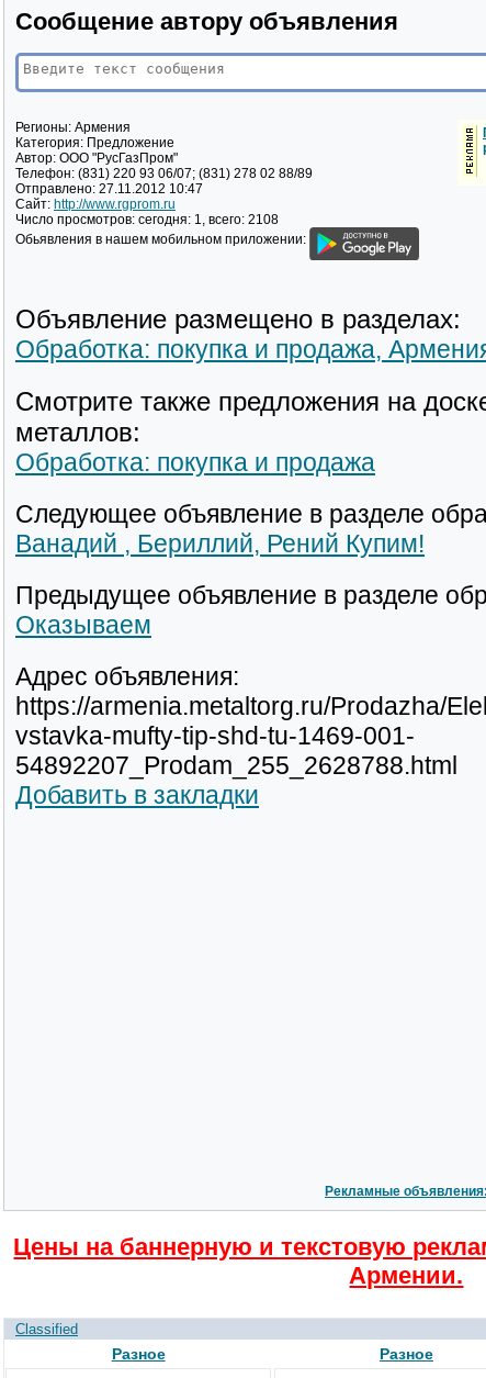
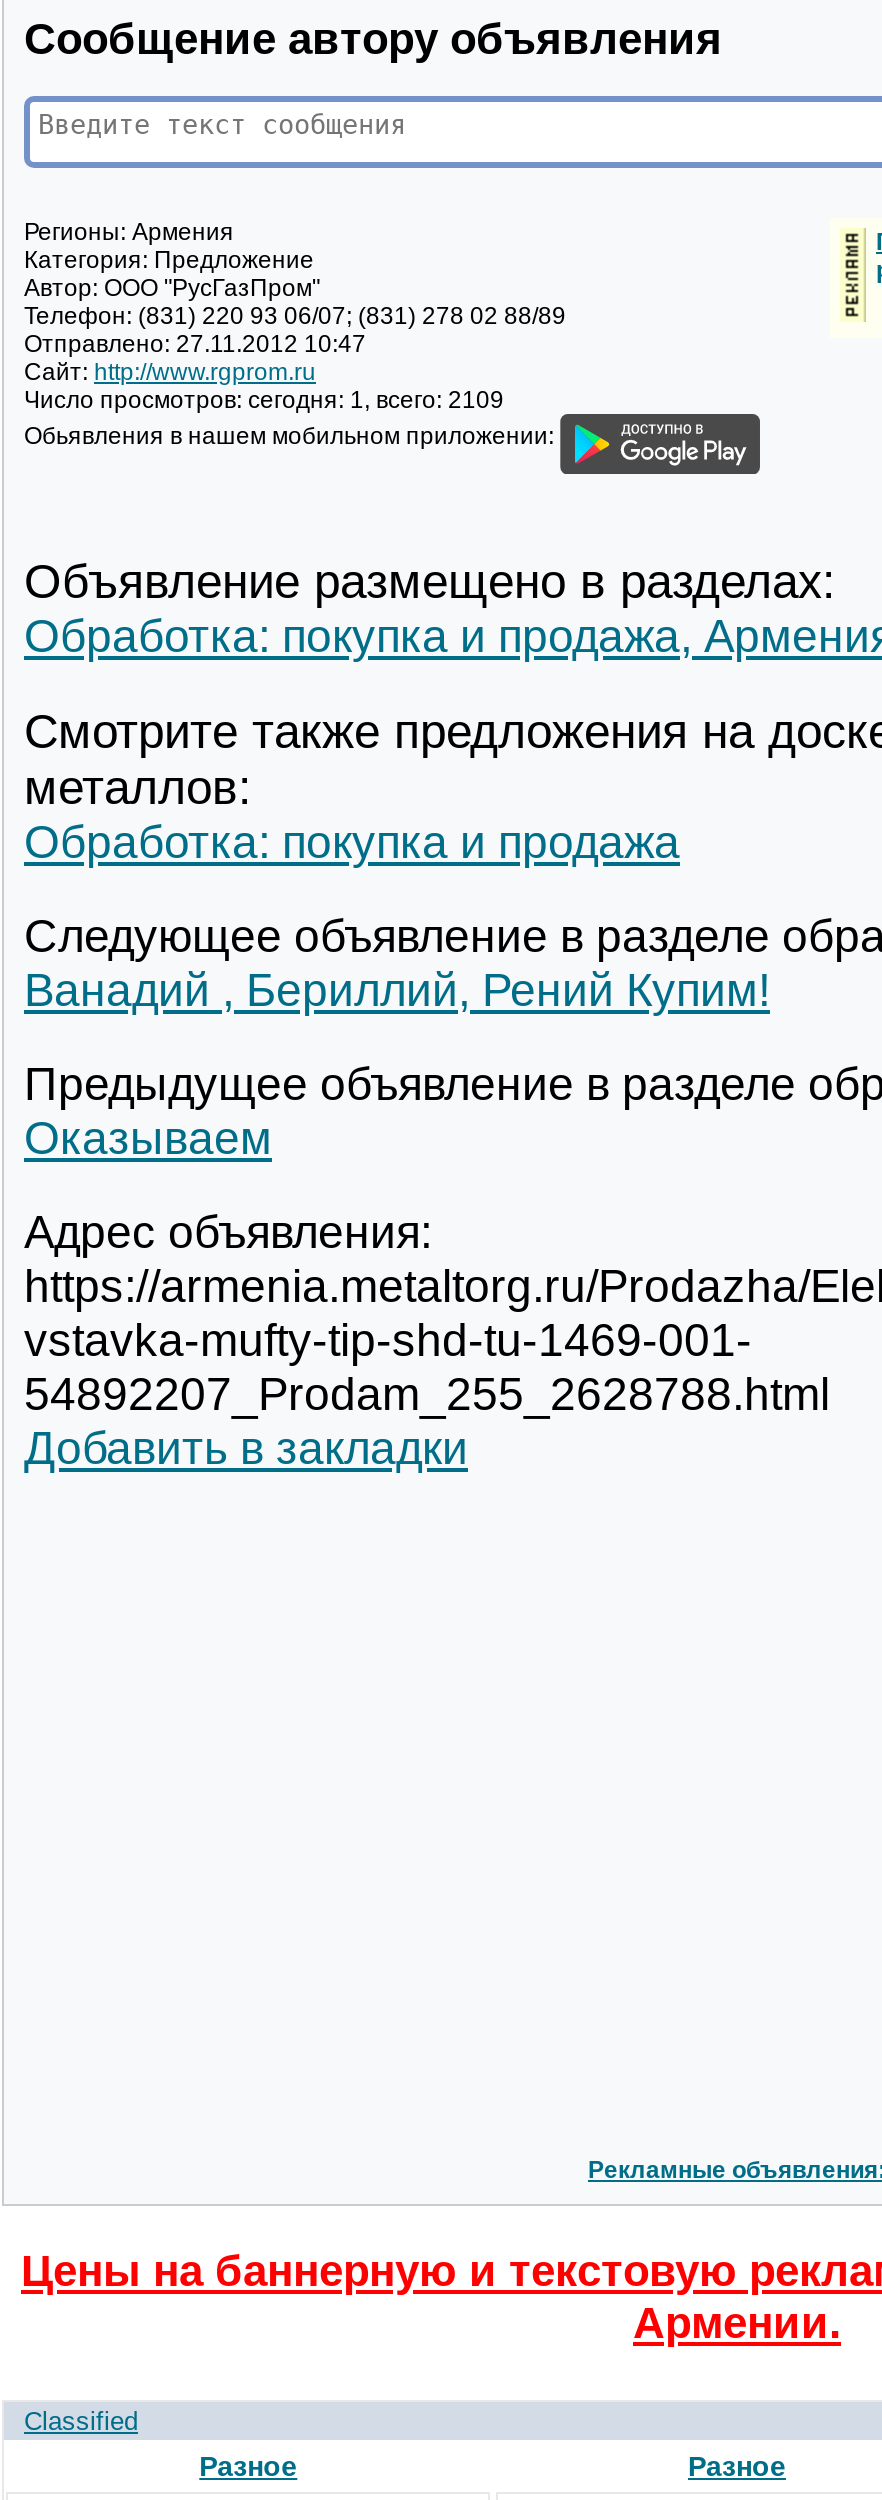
[15,212,279,228] Число просмотров: сегодня: 1, всего: 2108 -> [24,387,504,415] Число просмотров: сегодня: 1, всего: 2109

